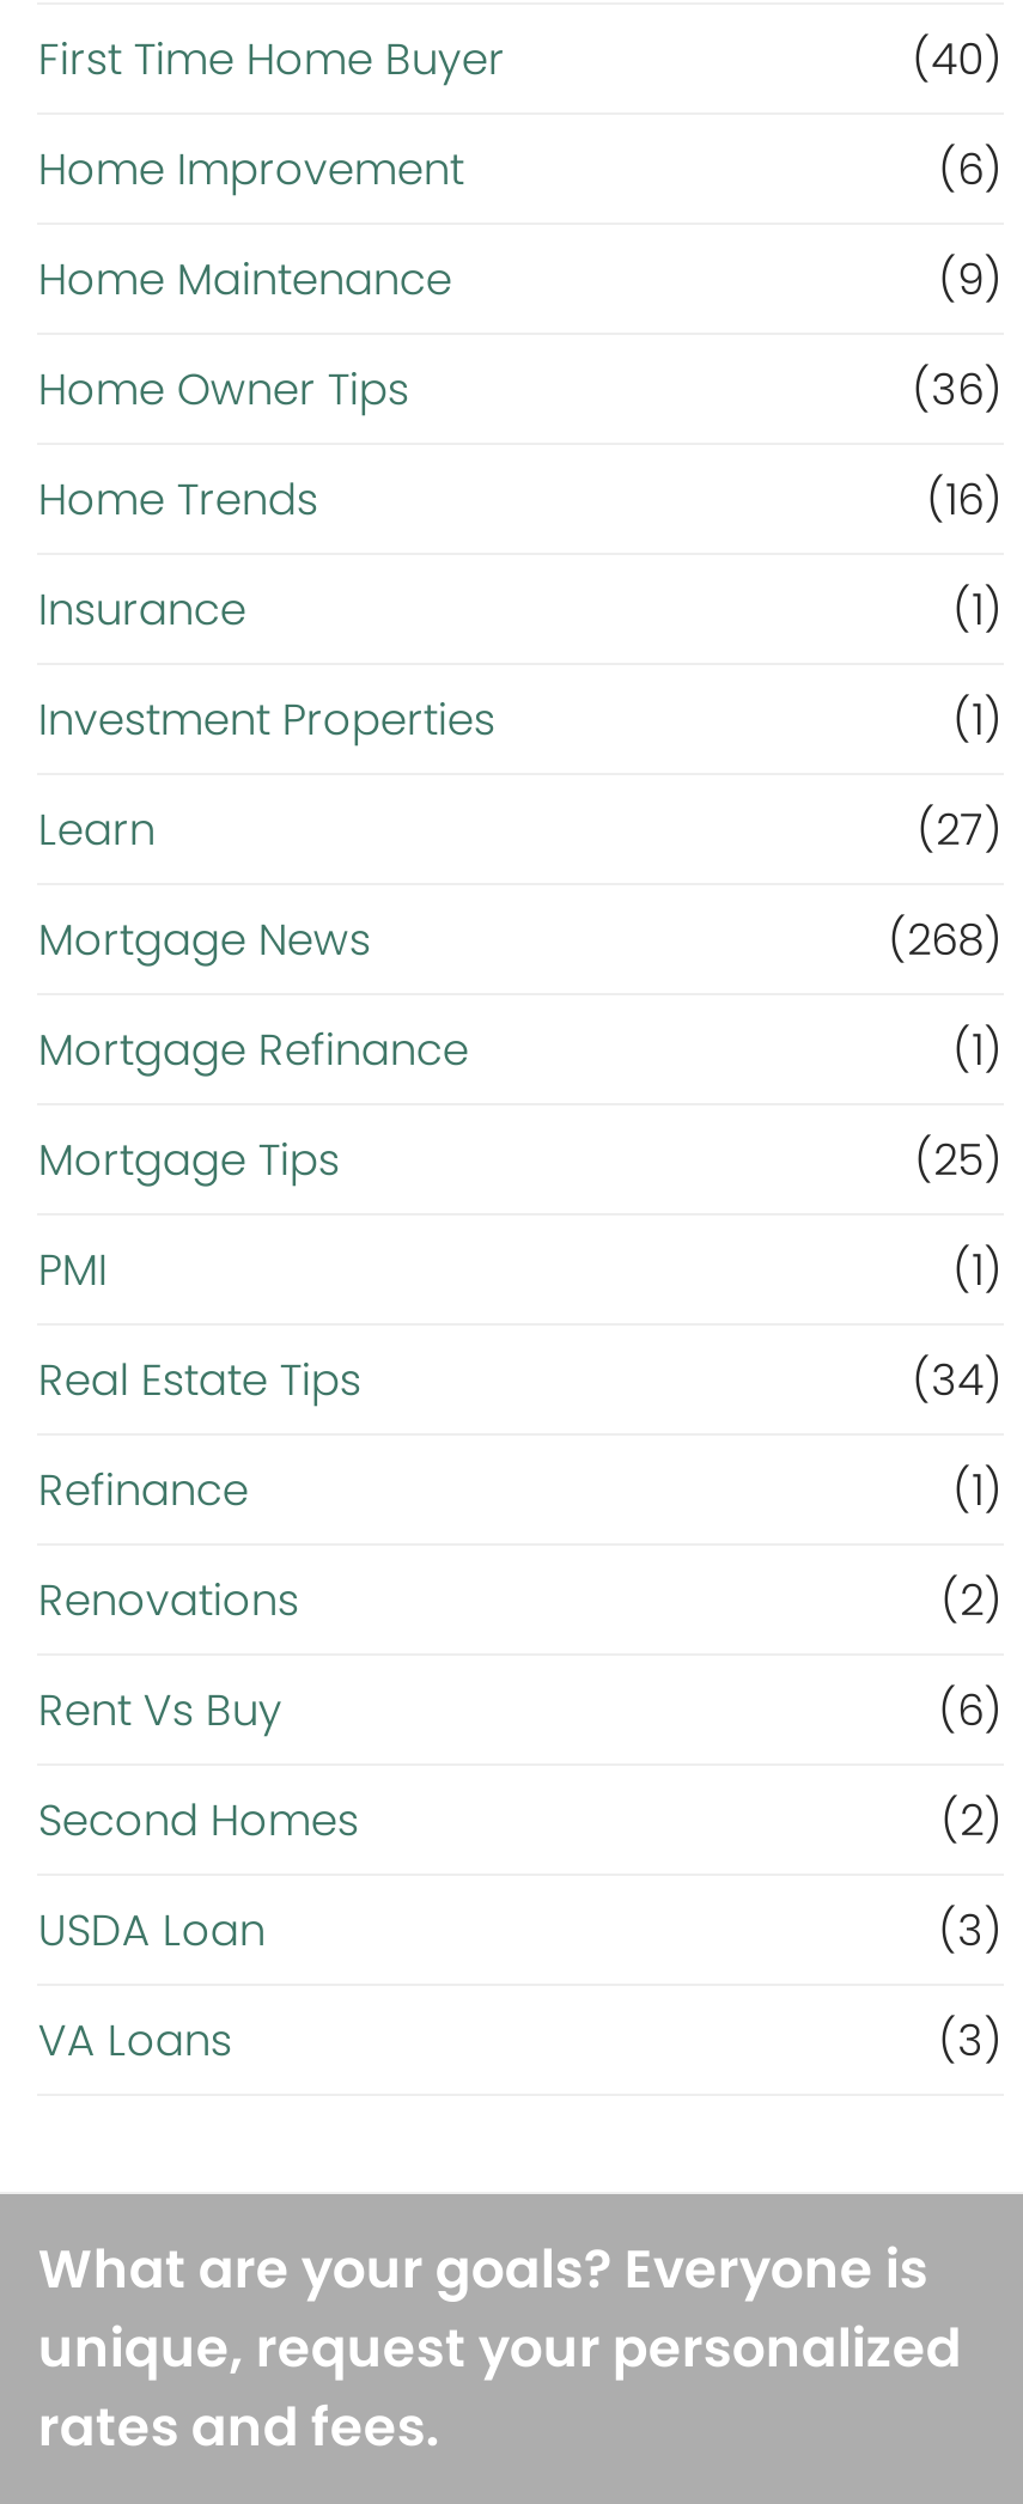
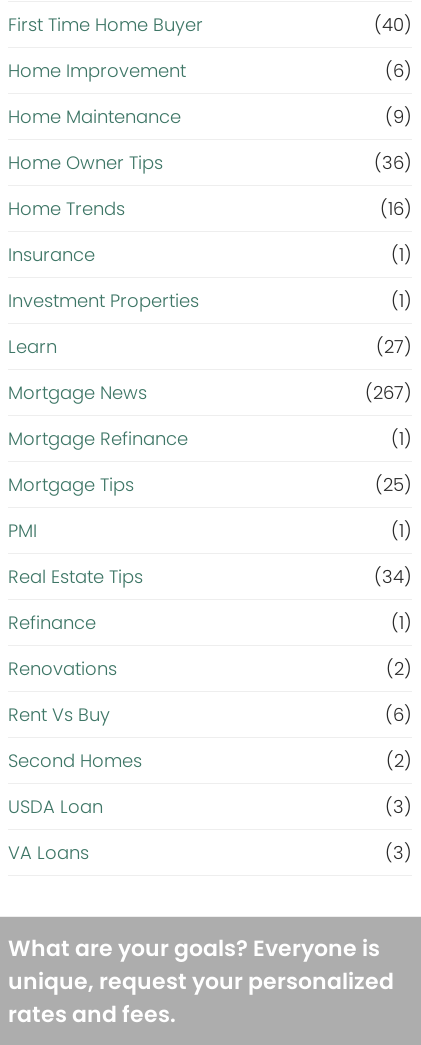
[888,908,1003,968] (268) -> [365,380,412,405] (267)

